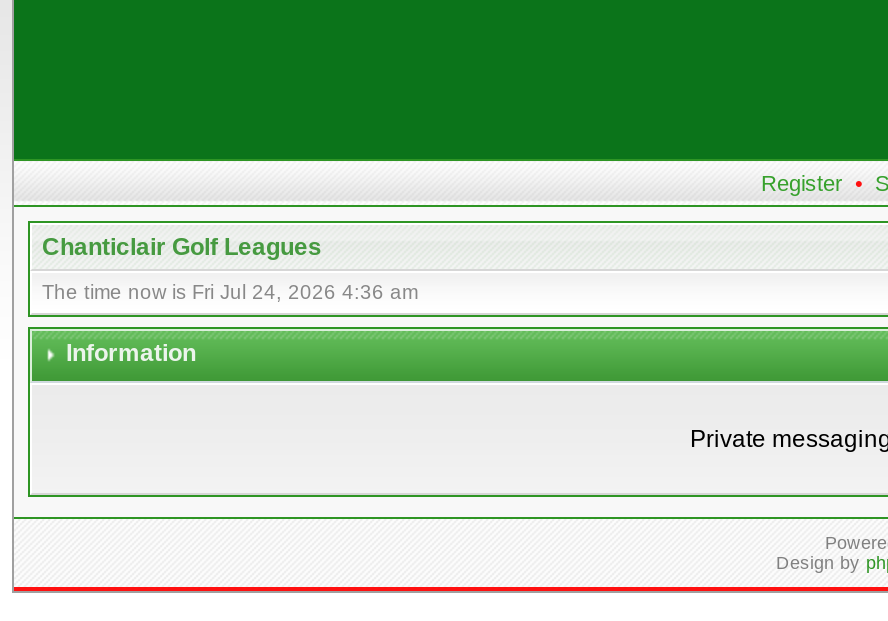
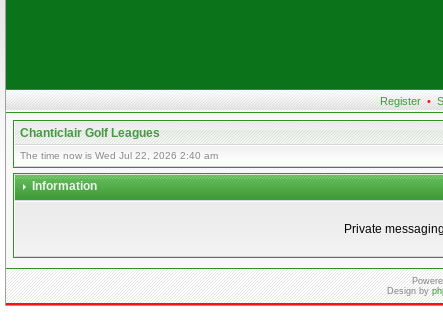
[42,281,418,303] The time now is Fri Jul 24, 2026 4:36 am -> [20,150,218,161] The time now is Wed Jul 22, 2026 2:40 am

